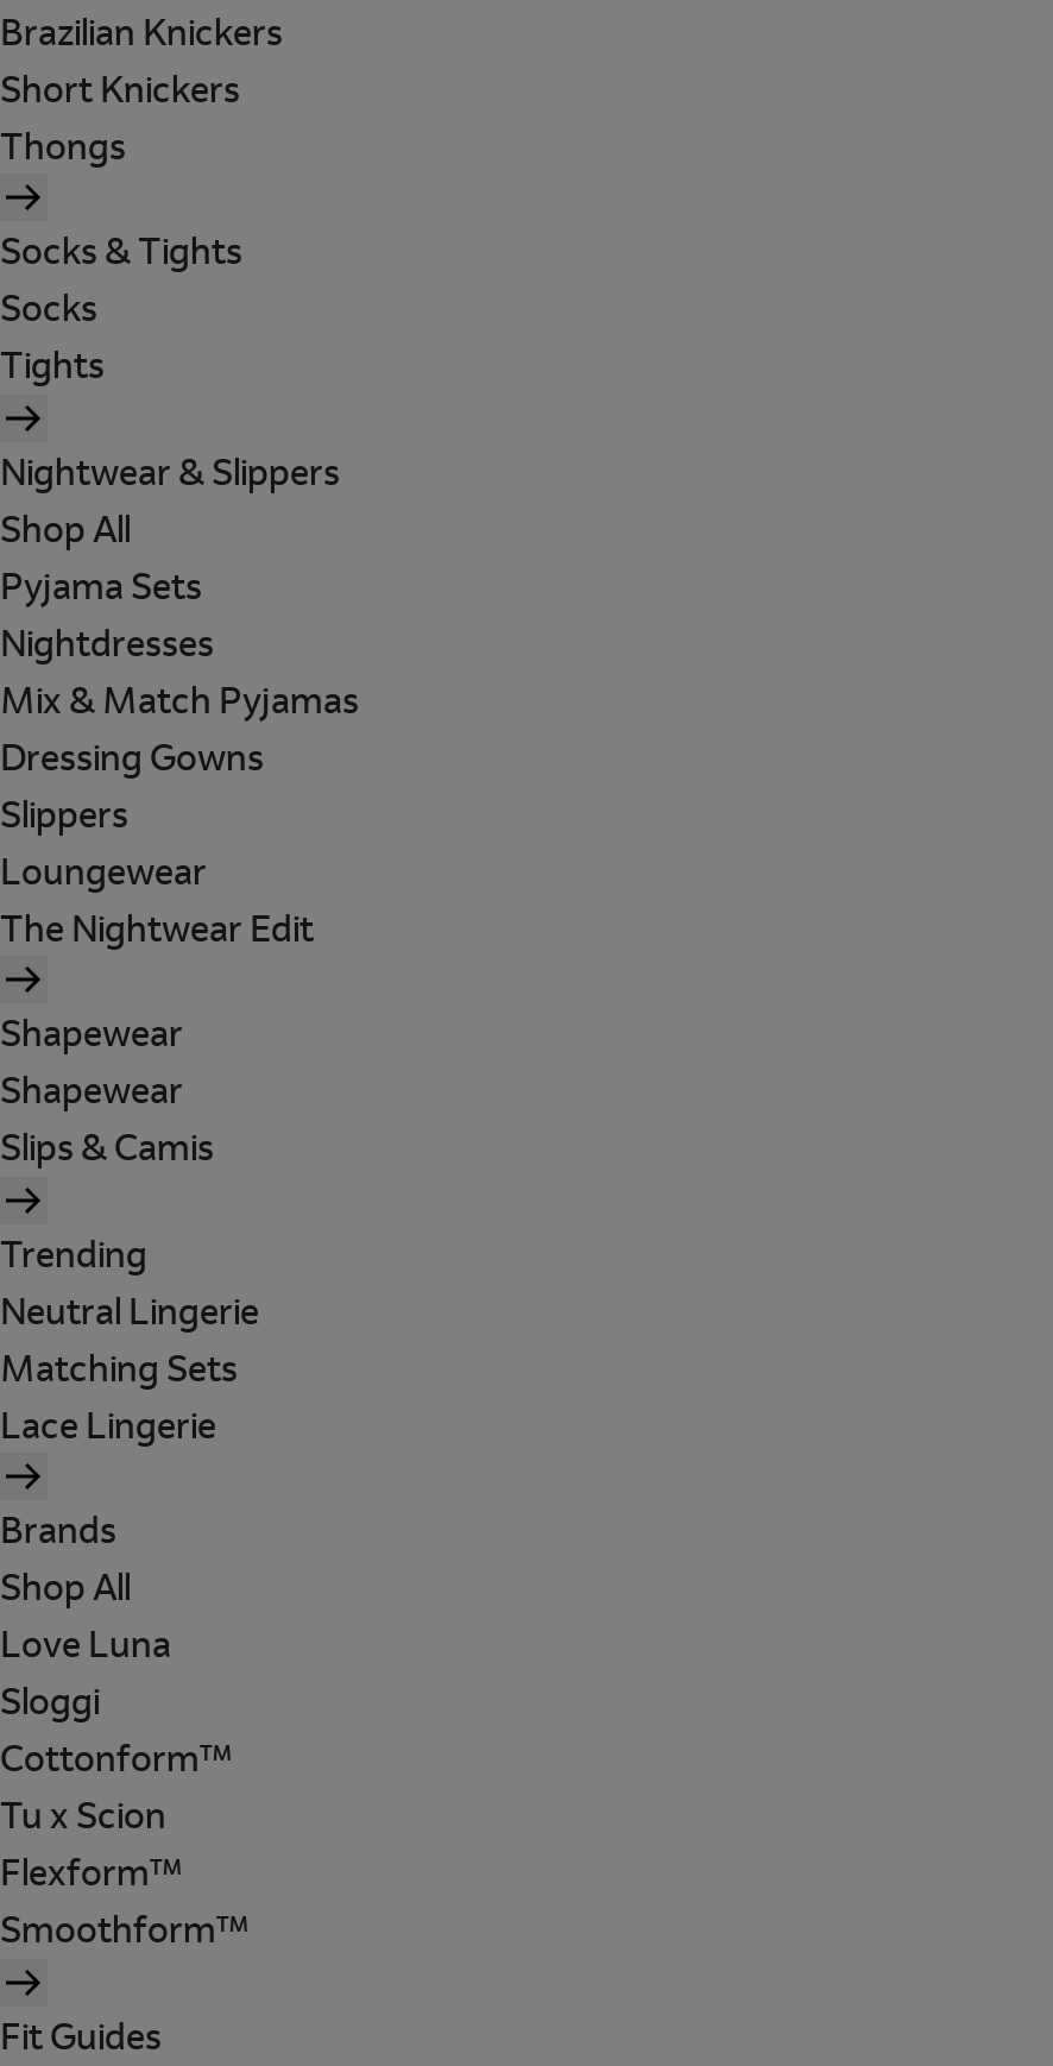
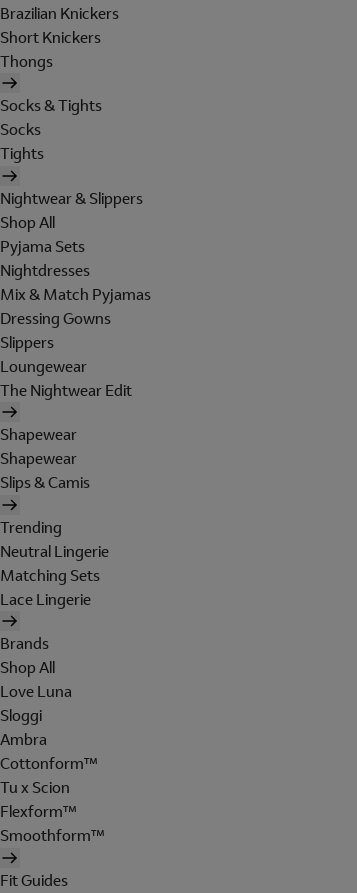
none -> [0,729,47,749] Ambra

